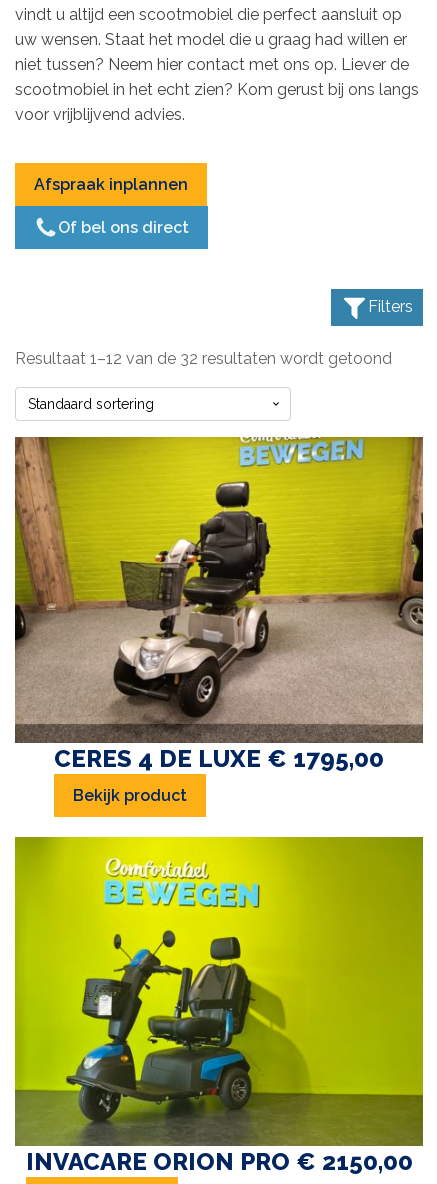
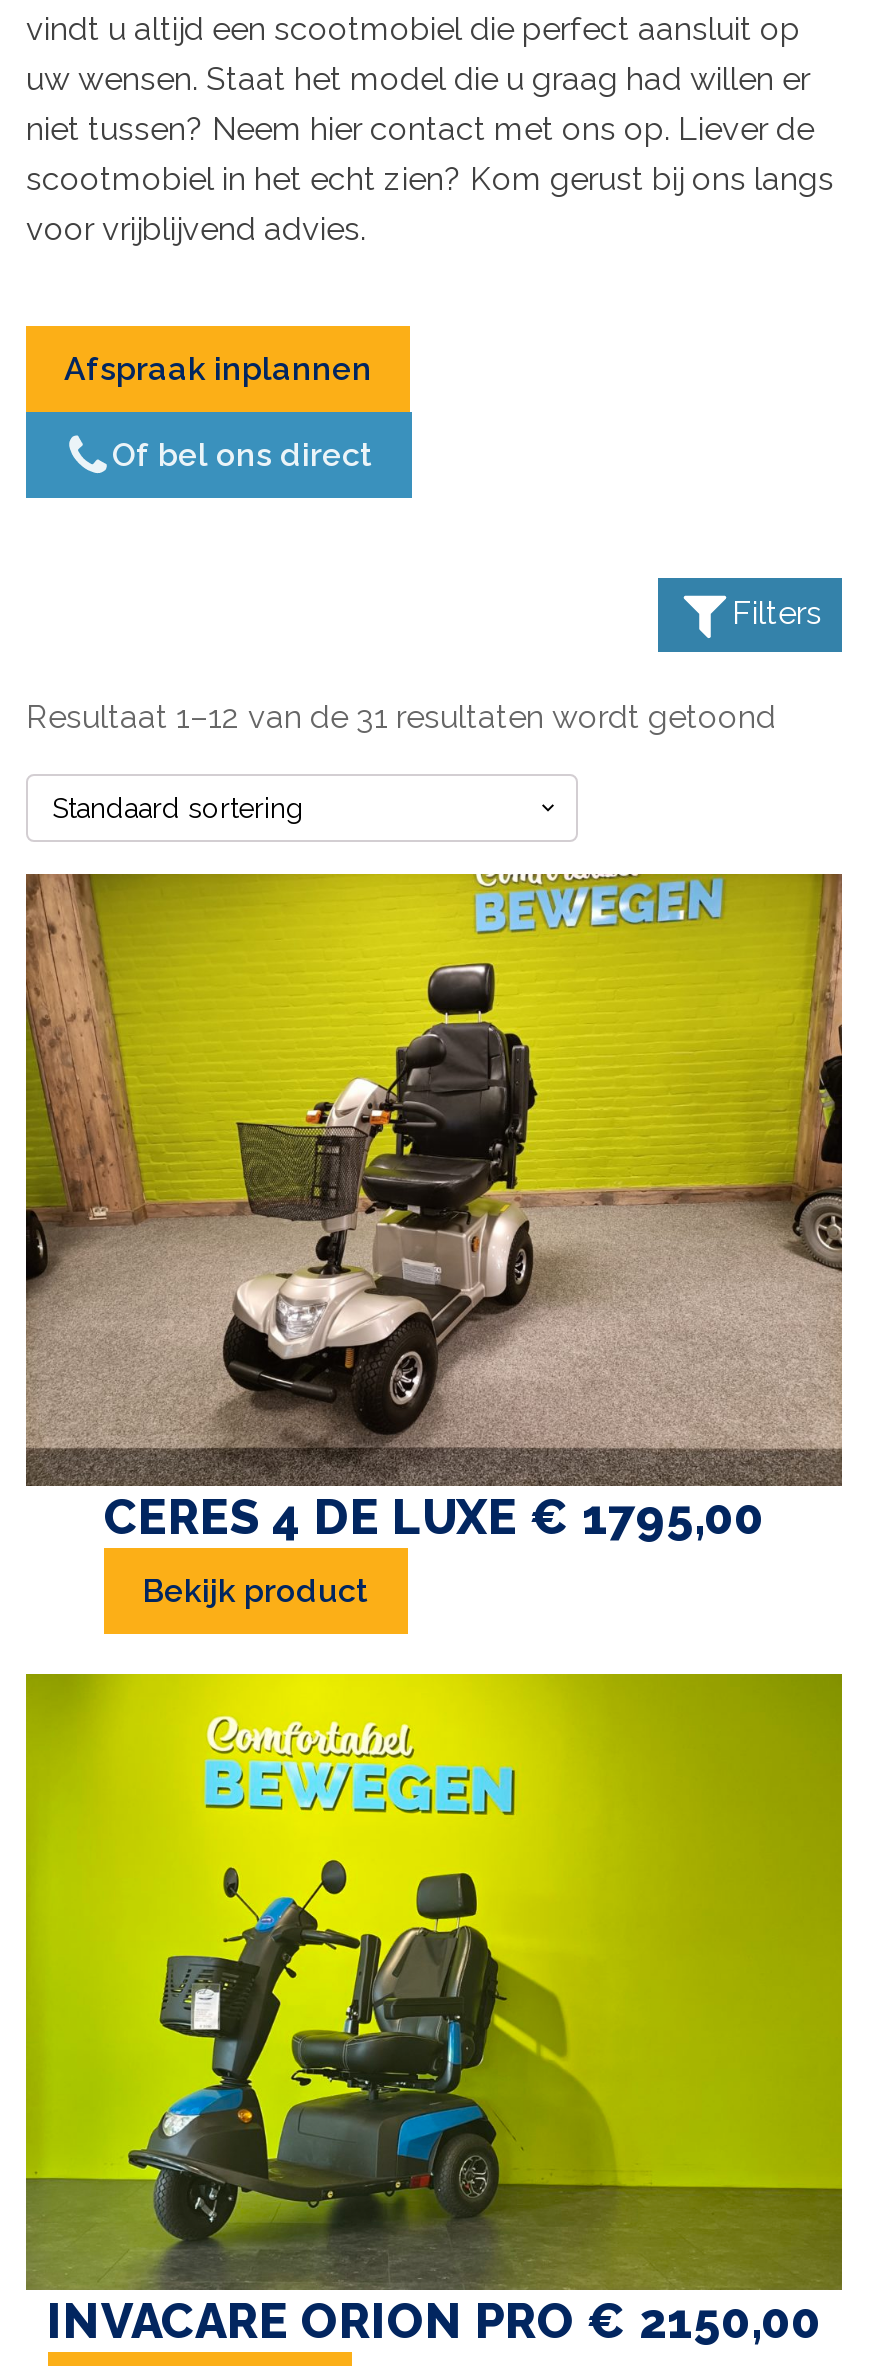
[15,349,392,368] Resultaat 1–12 van de 32 resultaten wordt getoond -> [26,698,776,736] Resultaat 1–12 van de 31 resultaten wordt getoond

